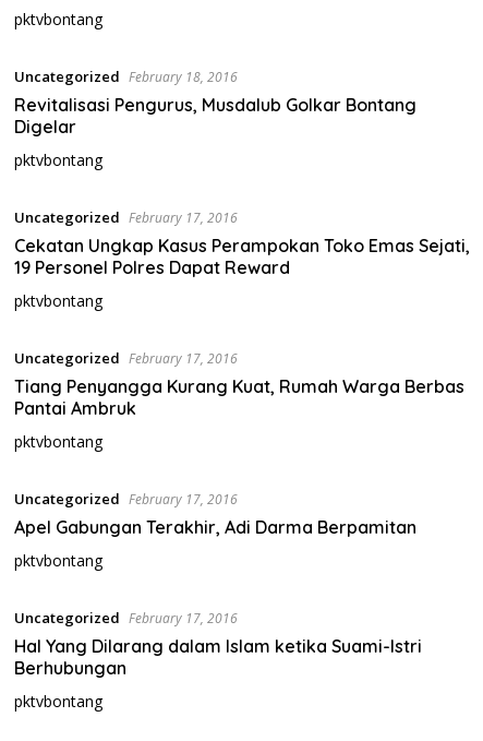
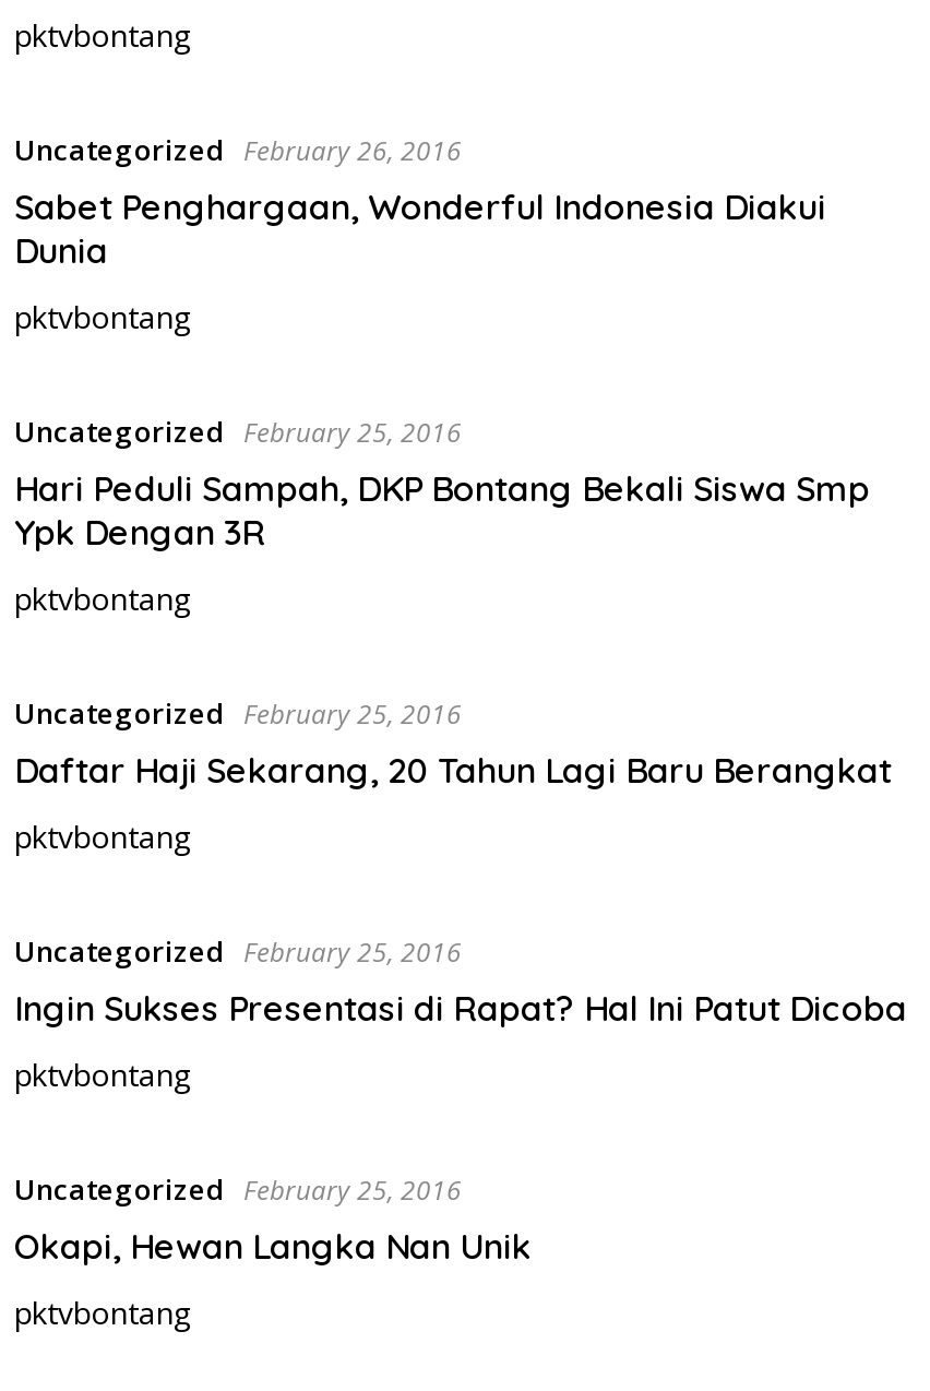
[14,67,416,138] Uncategorized February 18, 2016 | Revitalisasi Pengurus, Musdalub Golkar Bontang | Digelar -> [14,130,826,272] Uncategorized February 26, 2016 | Sabet Penghargaan, Wonderful Indonesia Diakui | Dunia
[14,207,470,278] Uncategorized February 17, 2016 | Cekatan Ungkap Kasus Perampokan Toko Emas Sejati, | 19 Personel Polres Dapat Reward -> [14,412,870,554] Uncategorized February 25, 2016 | Hari Peduli Sampah, DKP Bontang Bekali Siswa Smp | Ypk Dengan 3R
[14,348,464,419] Uncategorized February 17, 2016 | Tiang Penyangga Kurang Kuat, Rumah Warga Berbas | Pantai Ambruk -> [14,693,892,792] Uncategorized February 25, 2016 | Daftar Haji Sekarang, 20 Tahun Lagi Baru Berangkat
[14,489,416,538] Uncategorized February 17, 2016 | Apel Gabungan Terakhir, Adi Darma Berpamitan -> [14,931,907,1030] Uncategorized February 25, 2016 | Ingin Sukses Presentasi di Rapat? Hal Ini Patut Dicoba
[14,608,422,679] Uncategorized February 17, 2016 | Hal Yang Dilarang dalam Islam ketika Suami-Istri | Berhubungan -> [14,1169,532,1268] Uncategorized February 25, 2016 | Okapi, Hewan Langka Nan Unik

